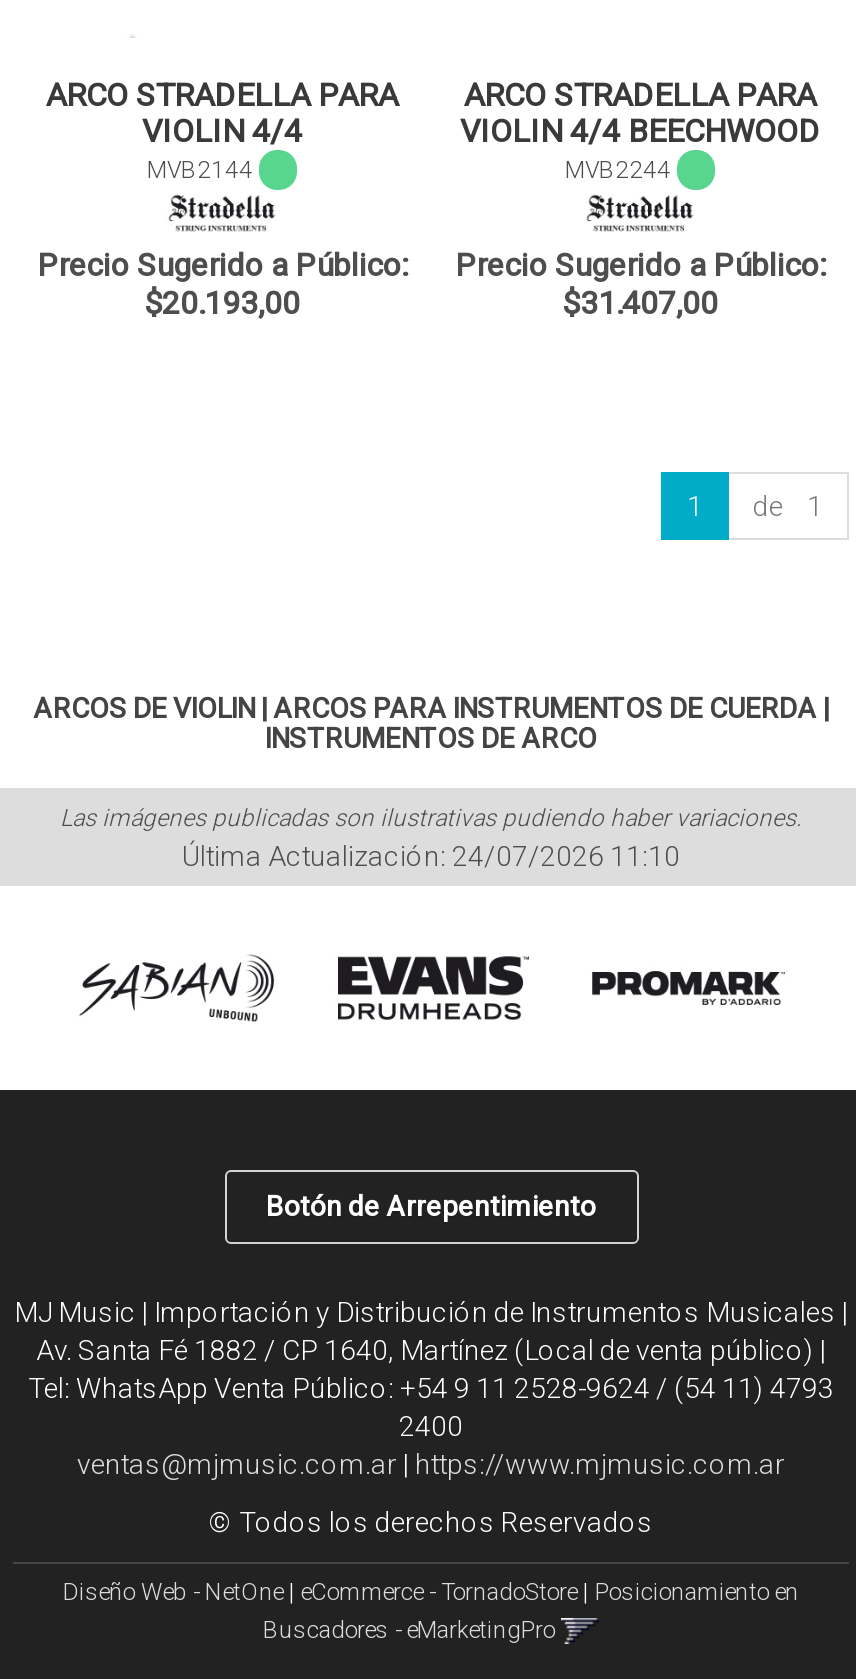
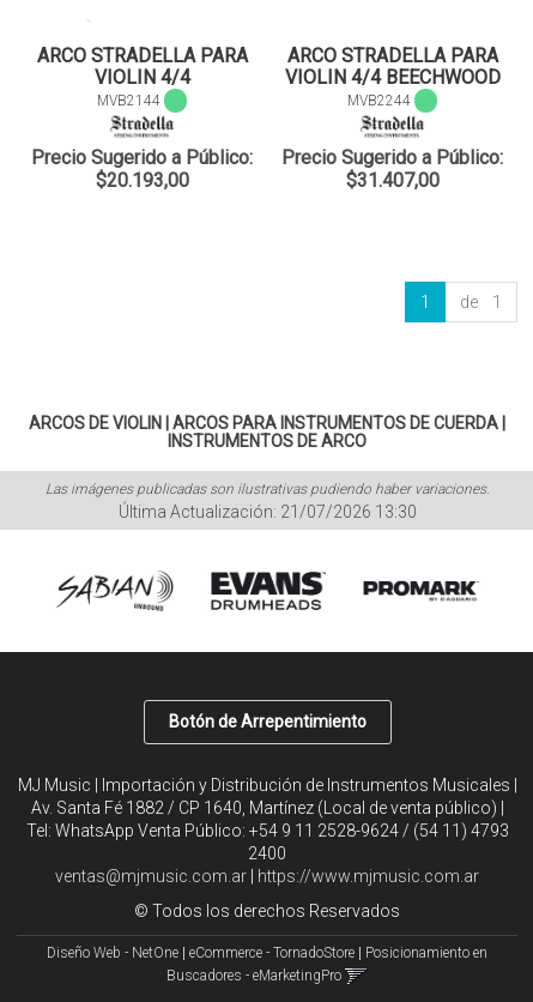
[182,840,680,872] Última Actualización: 24/07/2026 11:10 -> [118,502,416,521] Última Actualización: 21/07/2026 13:30

